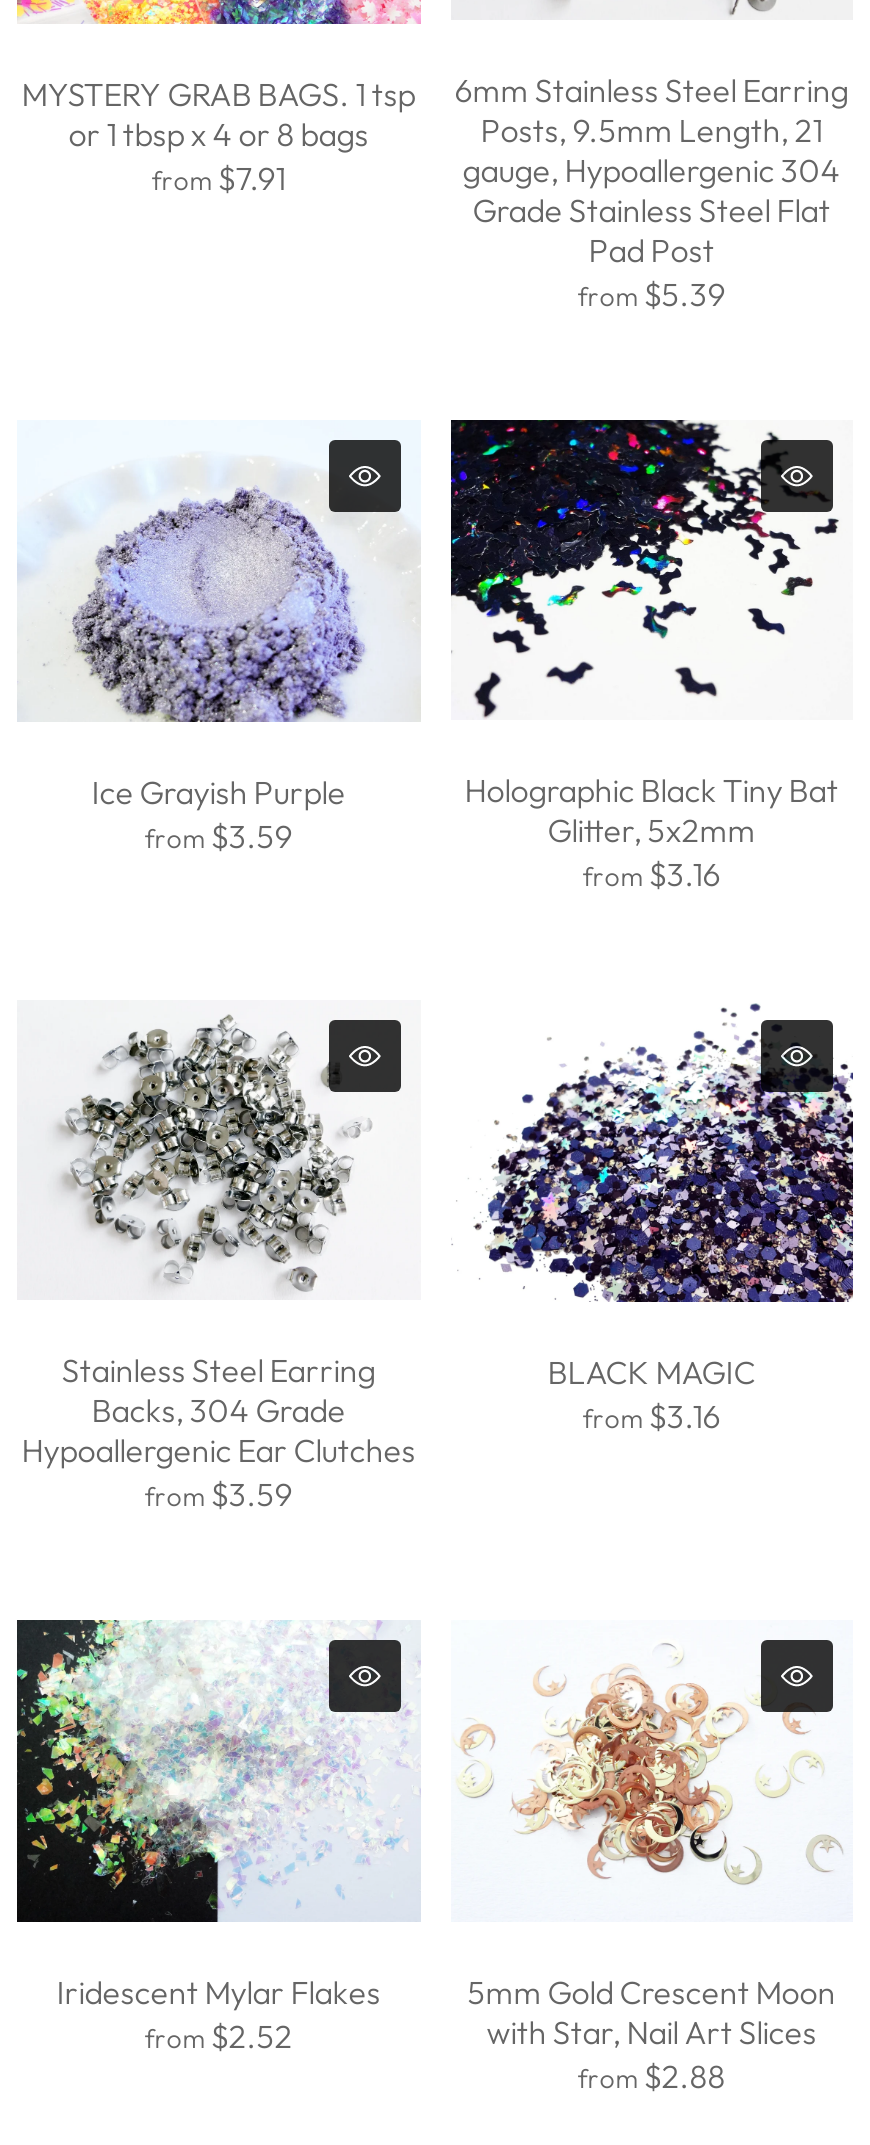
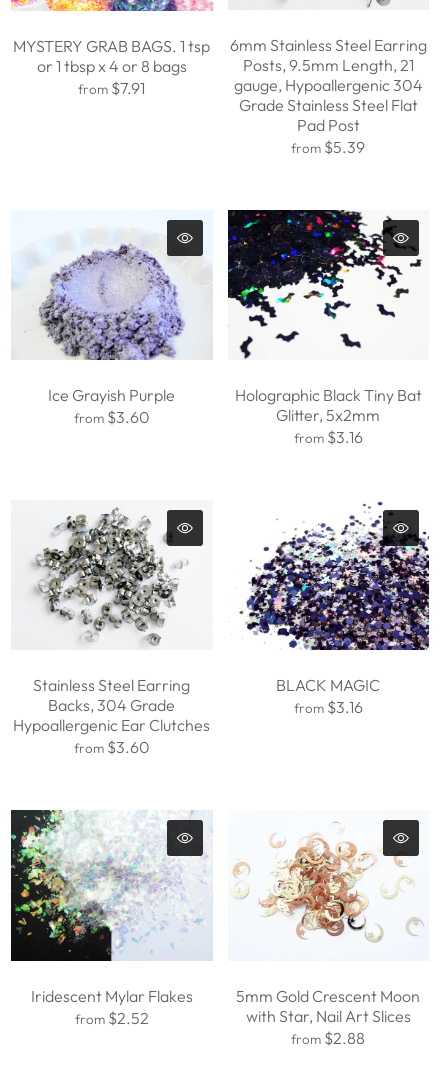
[145,815,293,855] from $3.59 -> [74,407,150,427] from $3.60
[145,1475,293,1515] from $3.59 -> [74,737,150,757] from $3.60

